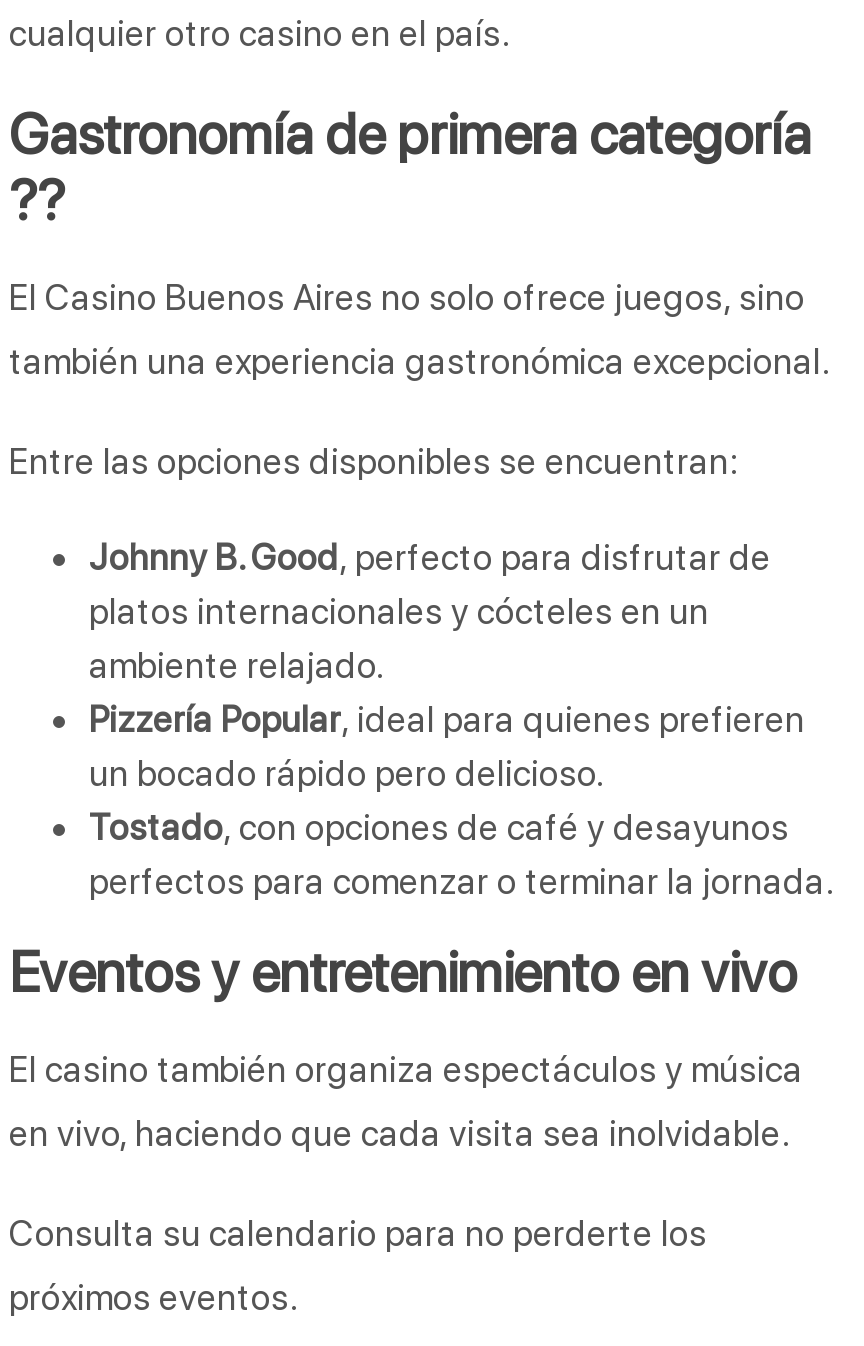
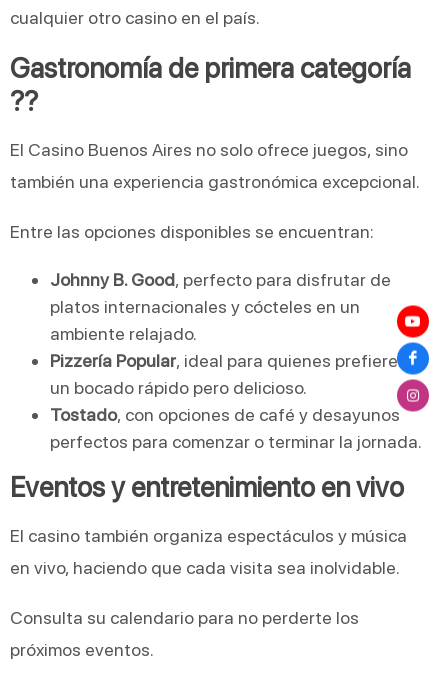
none -> [396,304,430,413] [image]

